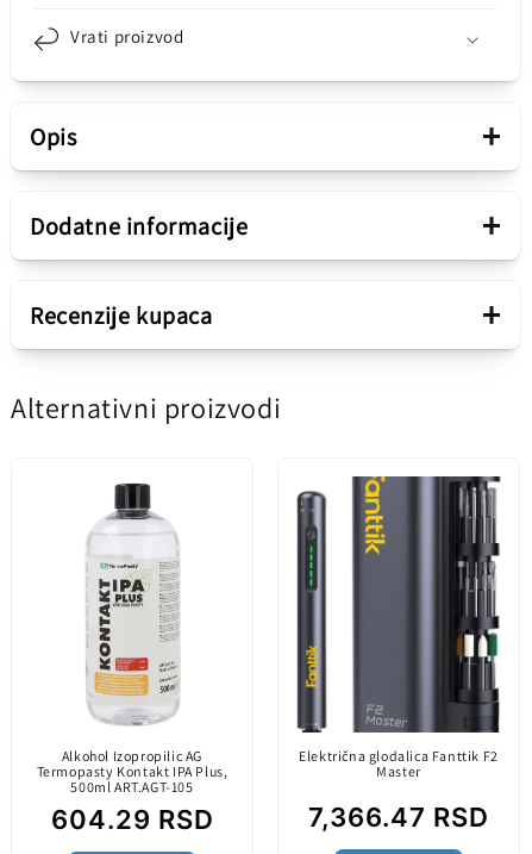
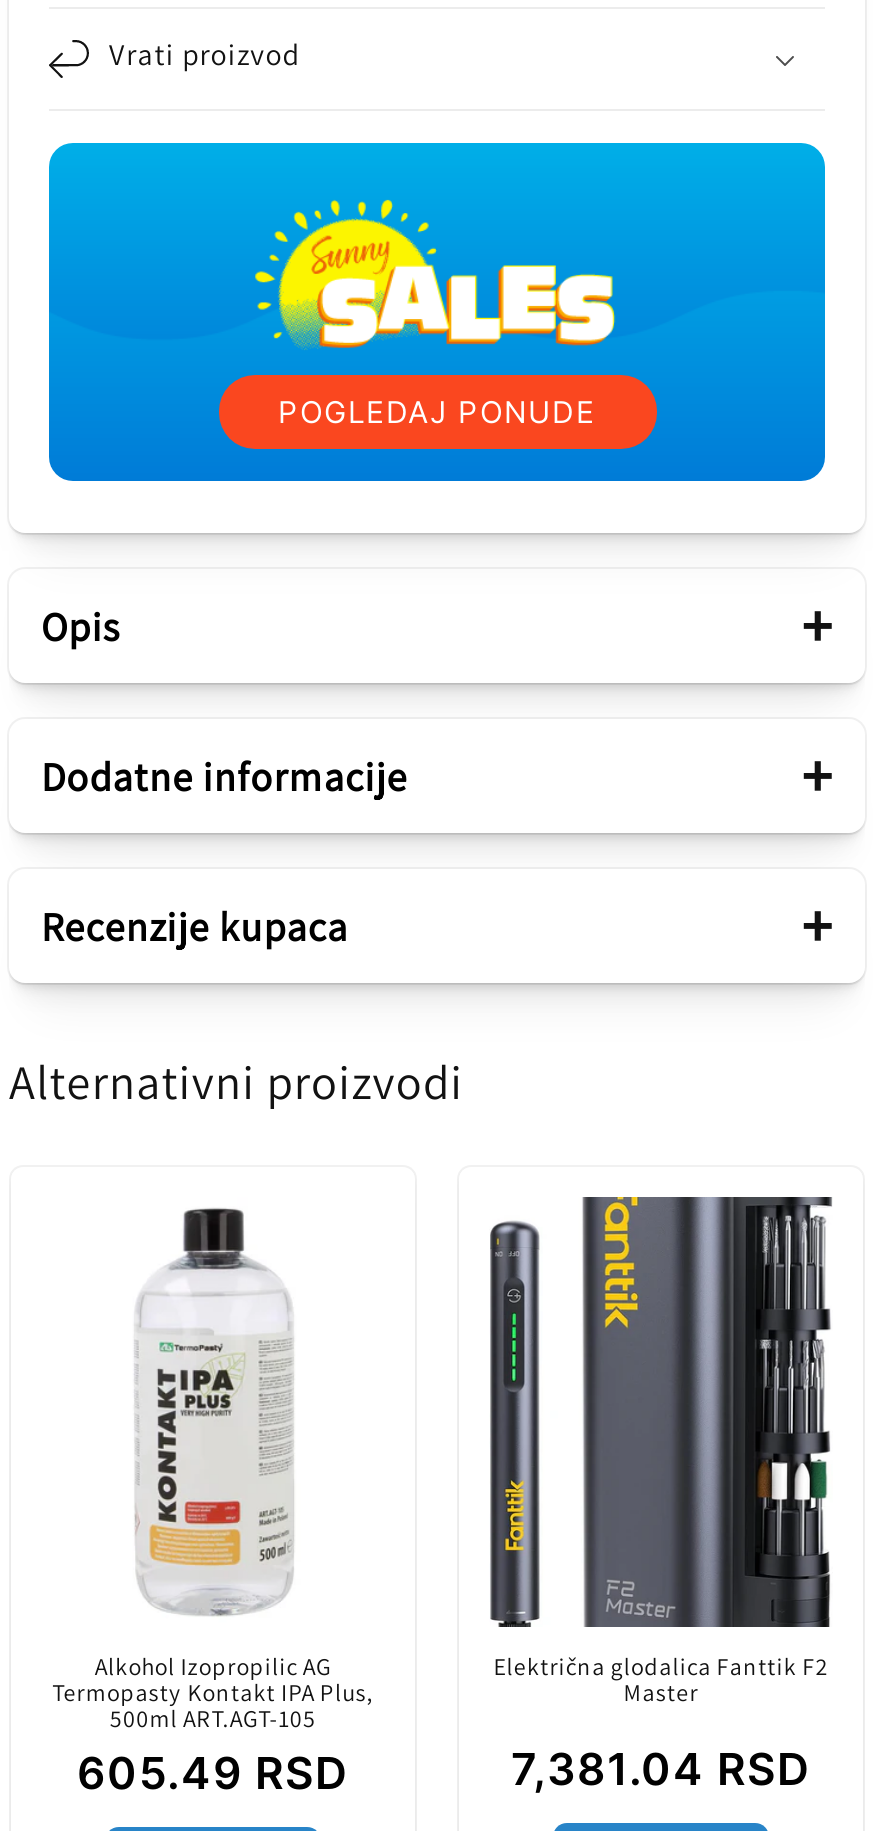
none -> [47,141,827,483] [image] | POGLEDAJ PONUDE
[51,804,214,835] 604.29 RSD -> [77,1747,349,1799] 605.49 RSD
[308,802,489,833] 7,366.47 RSD -> [511,1744,811,1796] 7,381.04 RSD

